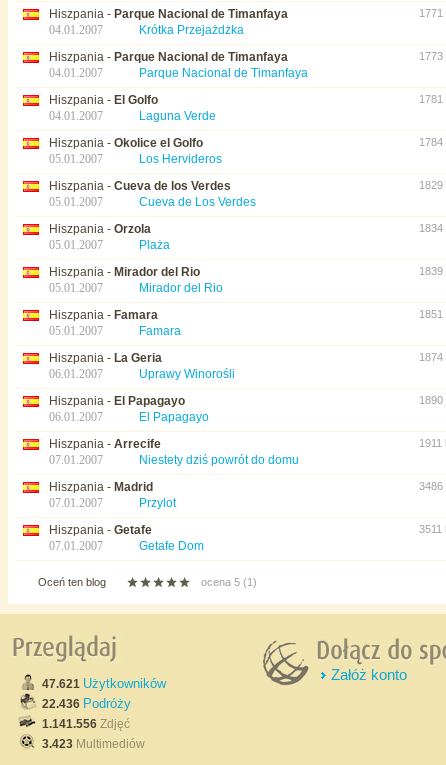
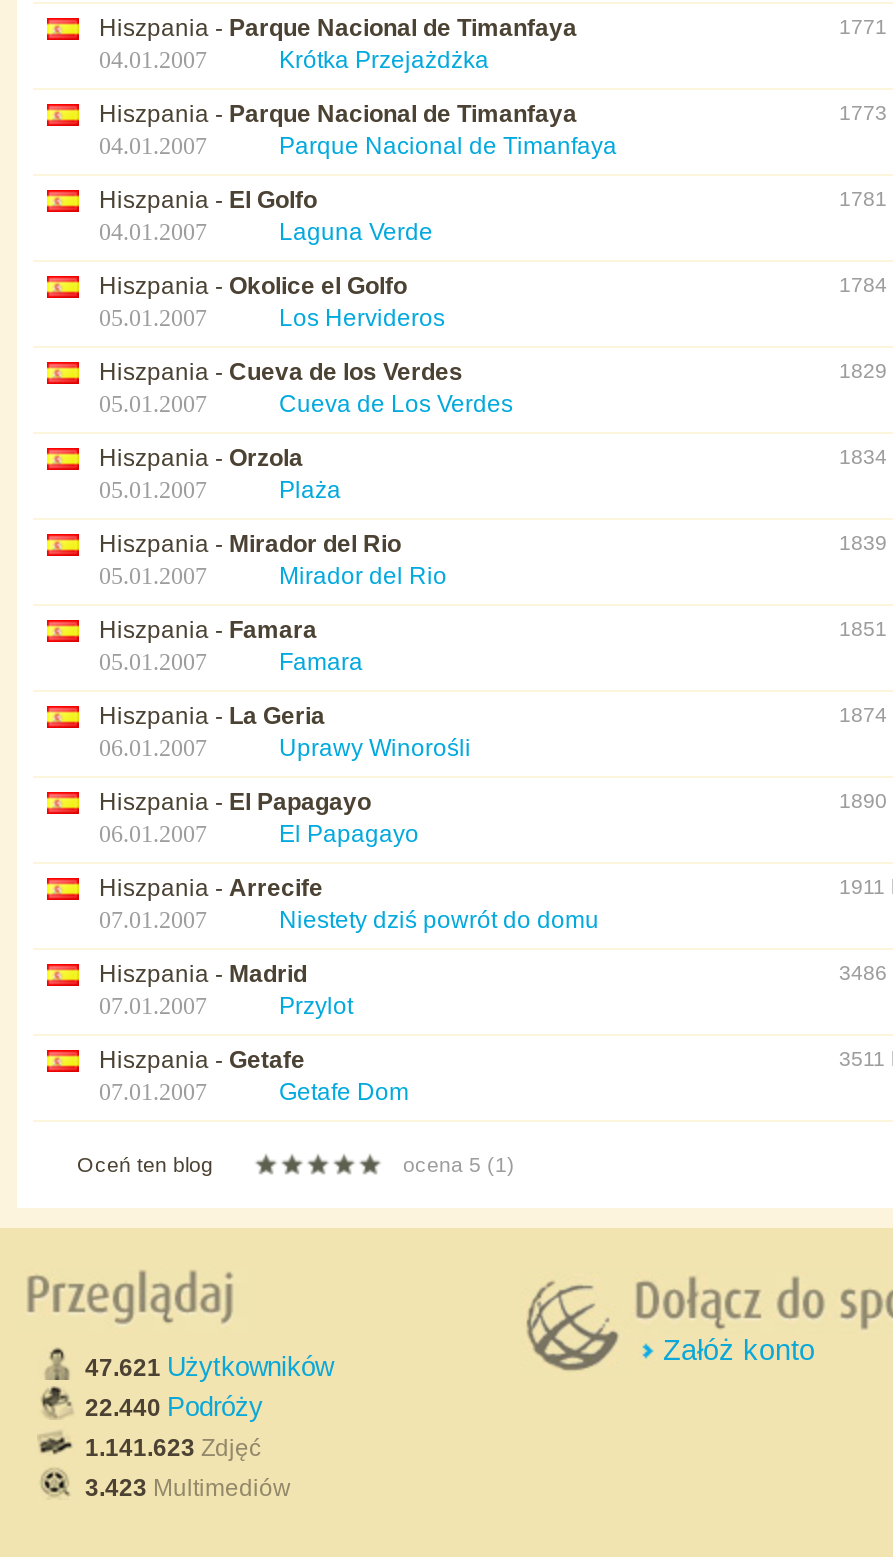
[42,696,131,711] 22.436 Podróży -> [85,1392,263,1422] 22.440 Podróży
[42,717,130,731] 1.141.556 Zdjęć -> [85,1434,261,1462] 1.141.623 Zdjęć

